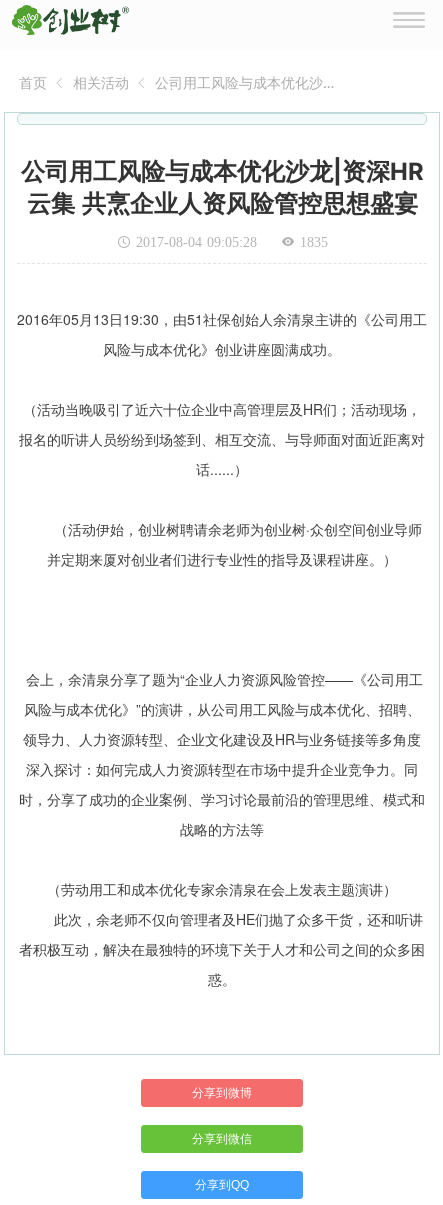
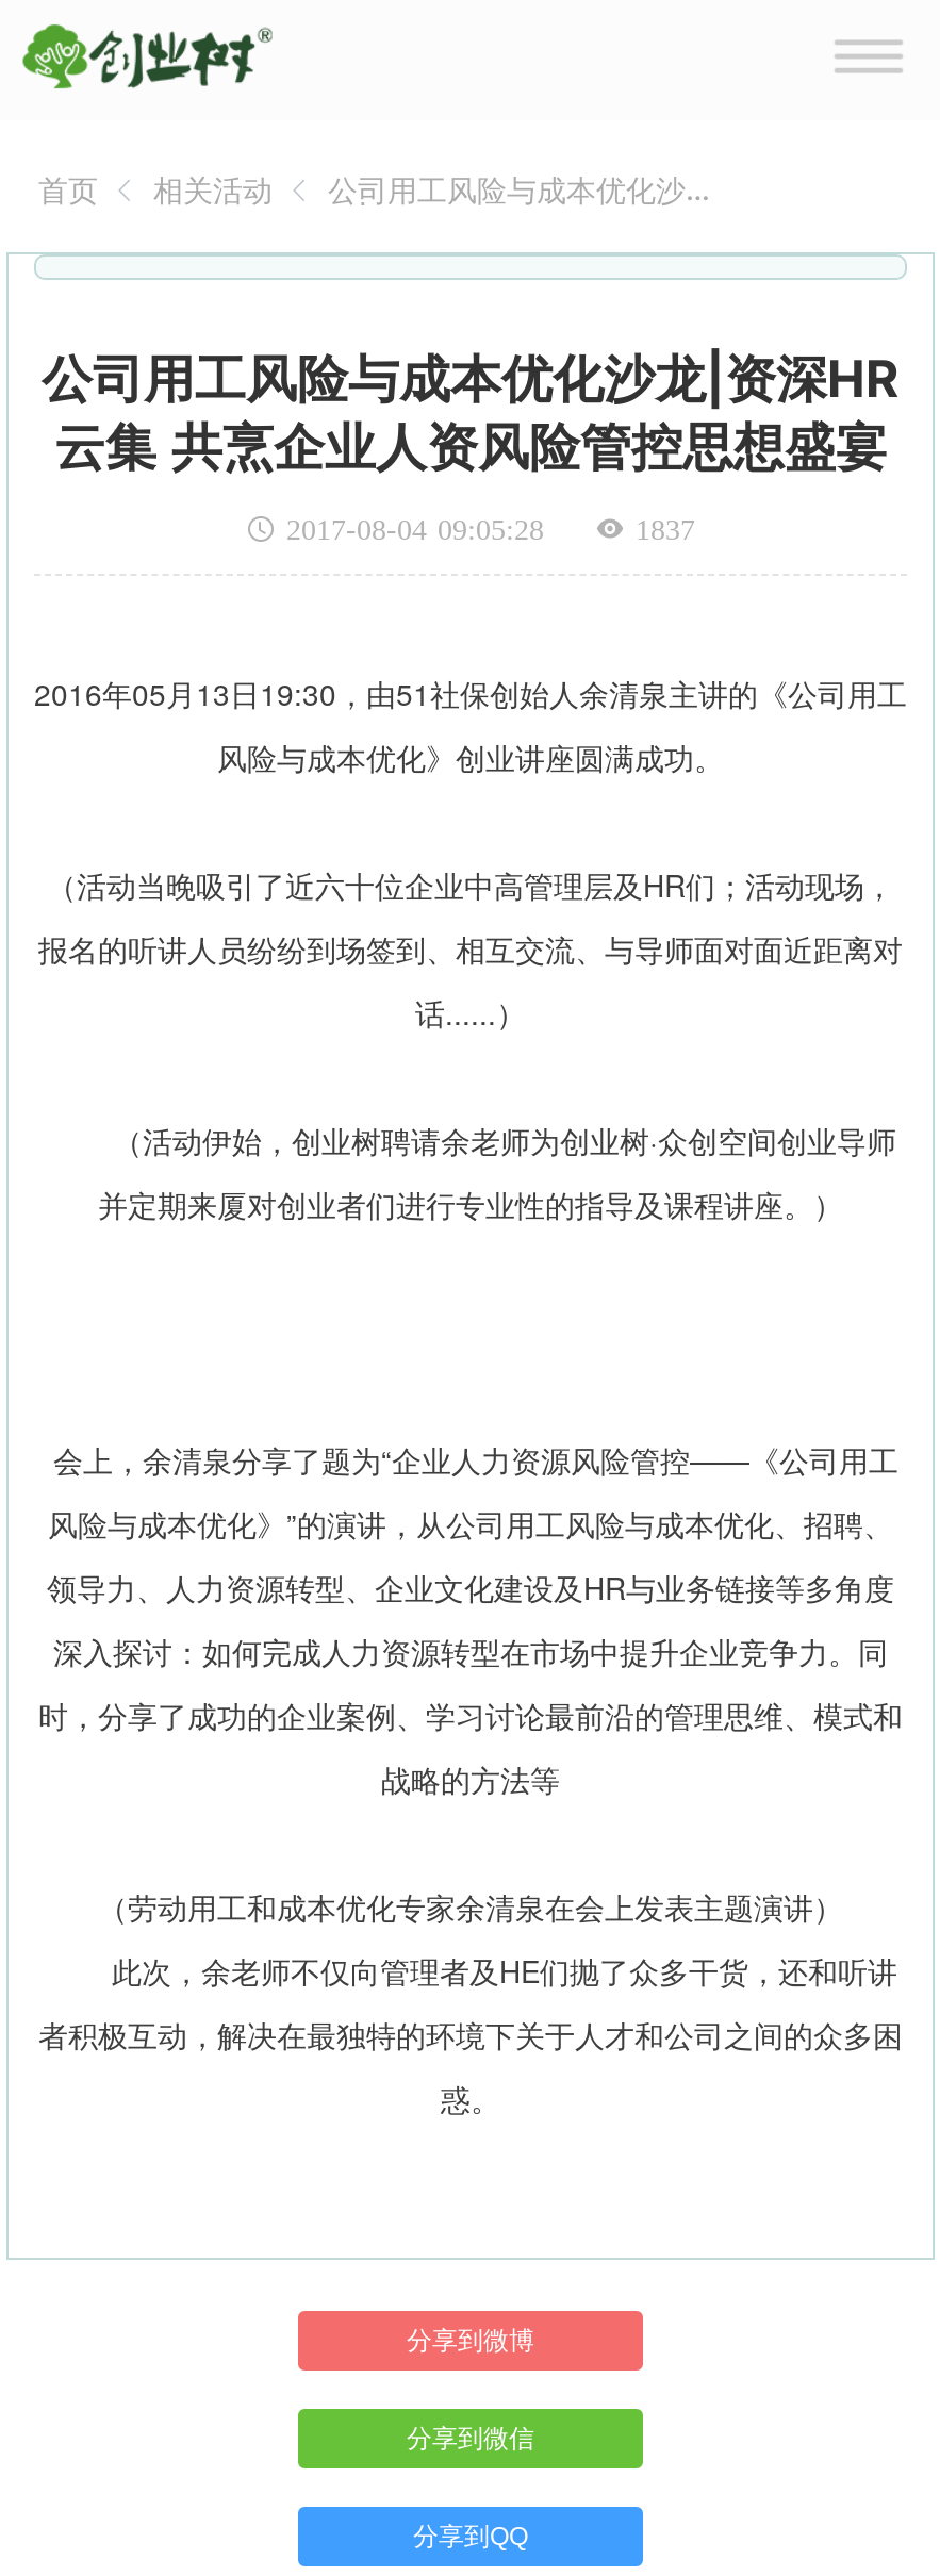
[299,235,327,249] 1835 -> [636,515,695,545] 1837

